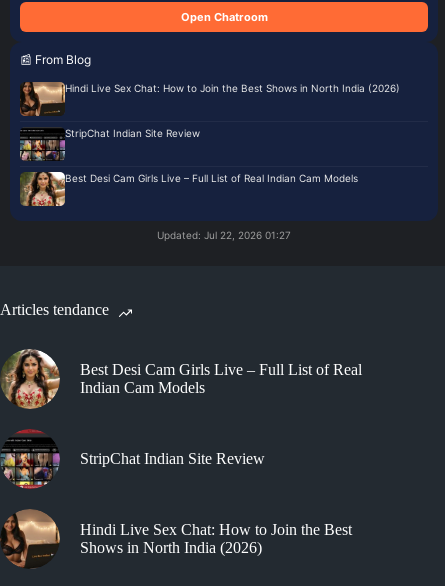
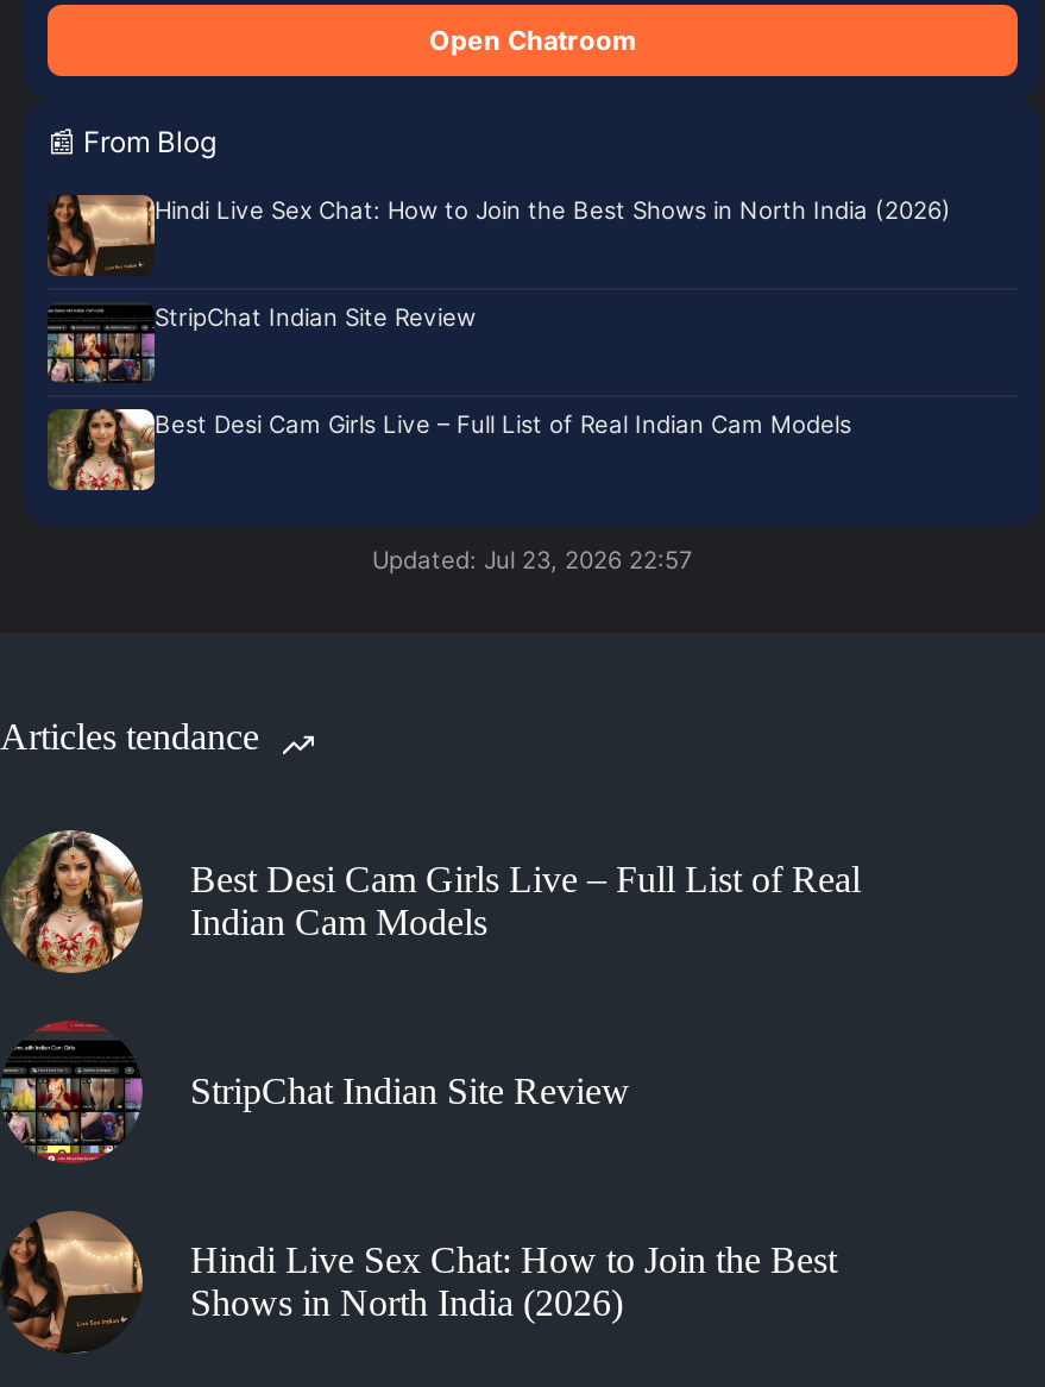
[157,229,291,241] Updated: Jul 22, 2026 01:27 -> [372,545,693,573] Updated: Jul 23, 2026 22:57

